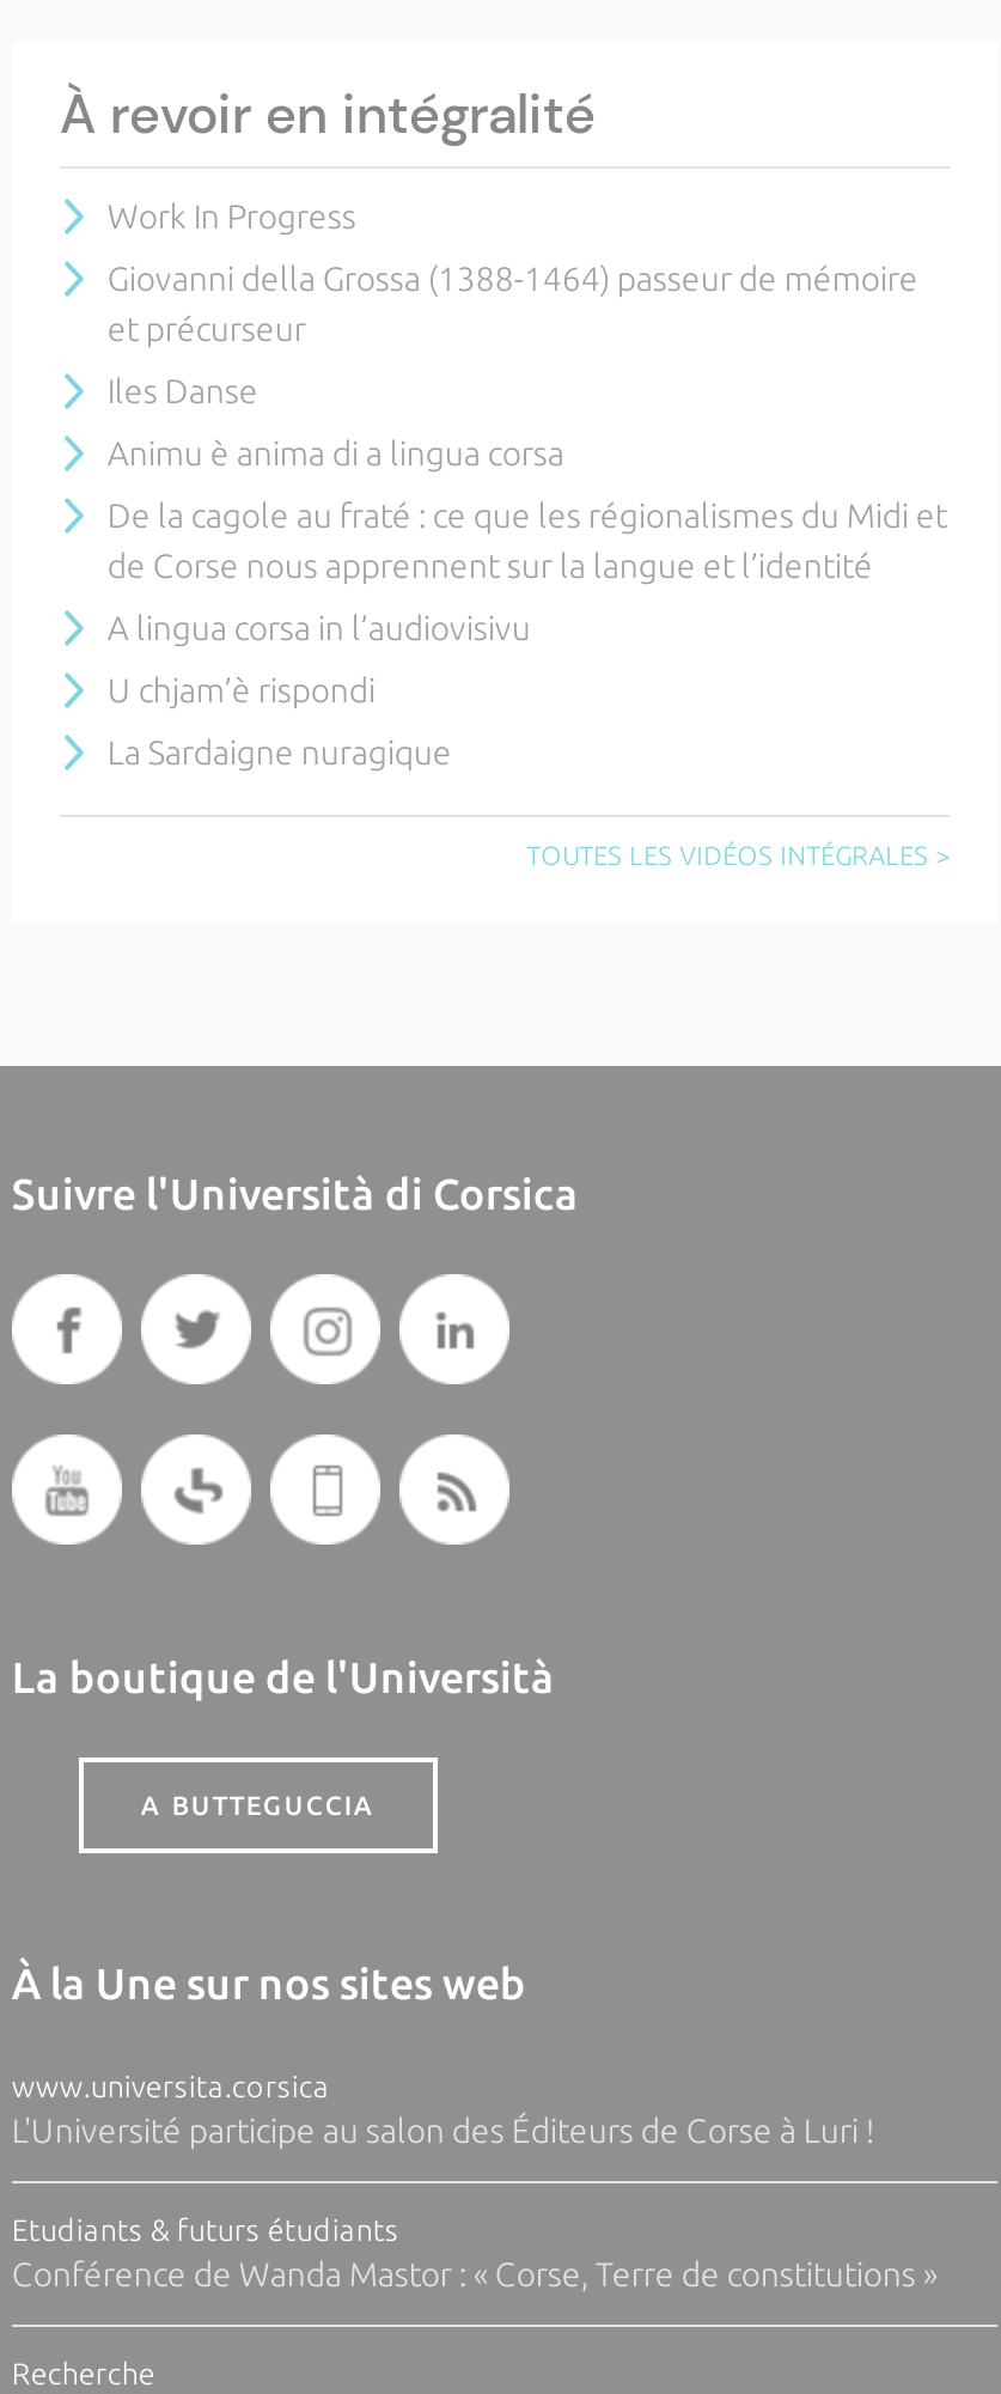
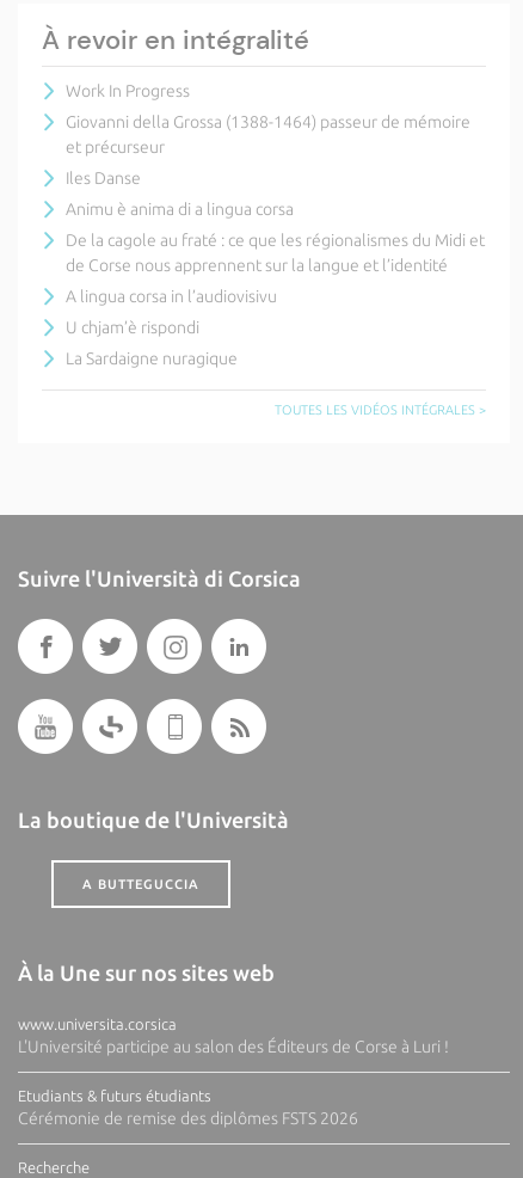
[12,2255,937,2294] Conférence de Wanda Mastor : « Corse, Terre de constitutions » -> [18,1109,358,1128] Cérémonie de remise des diplômes FSTS 2026

